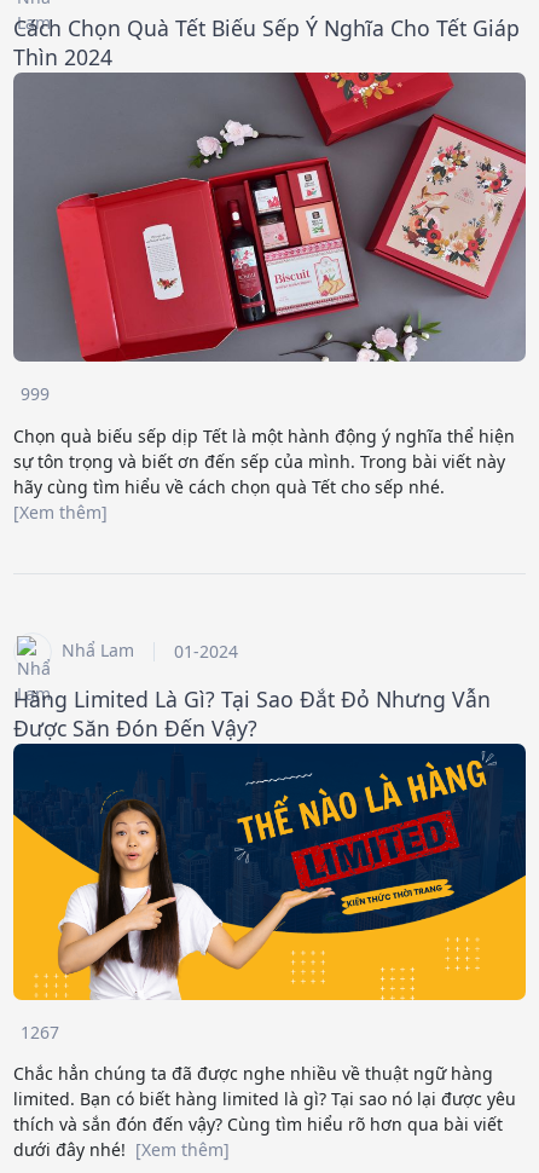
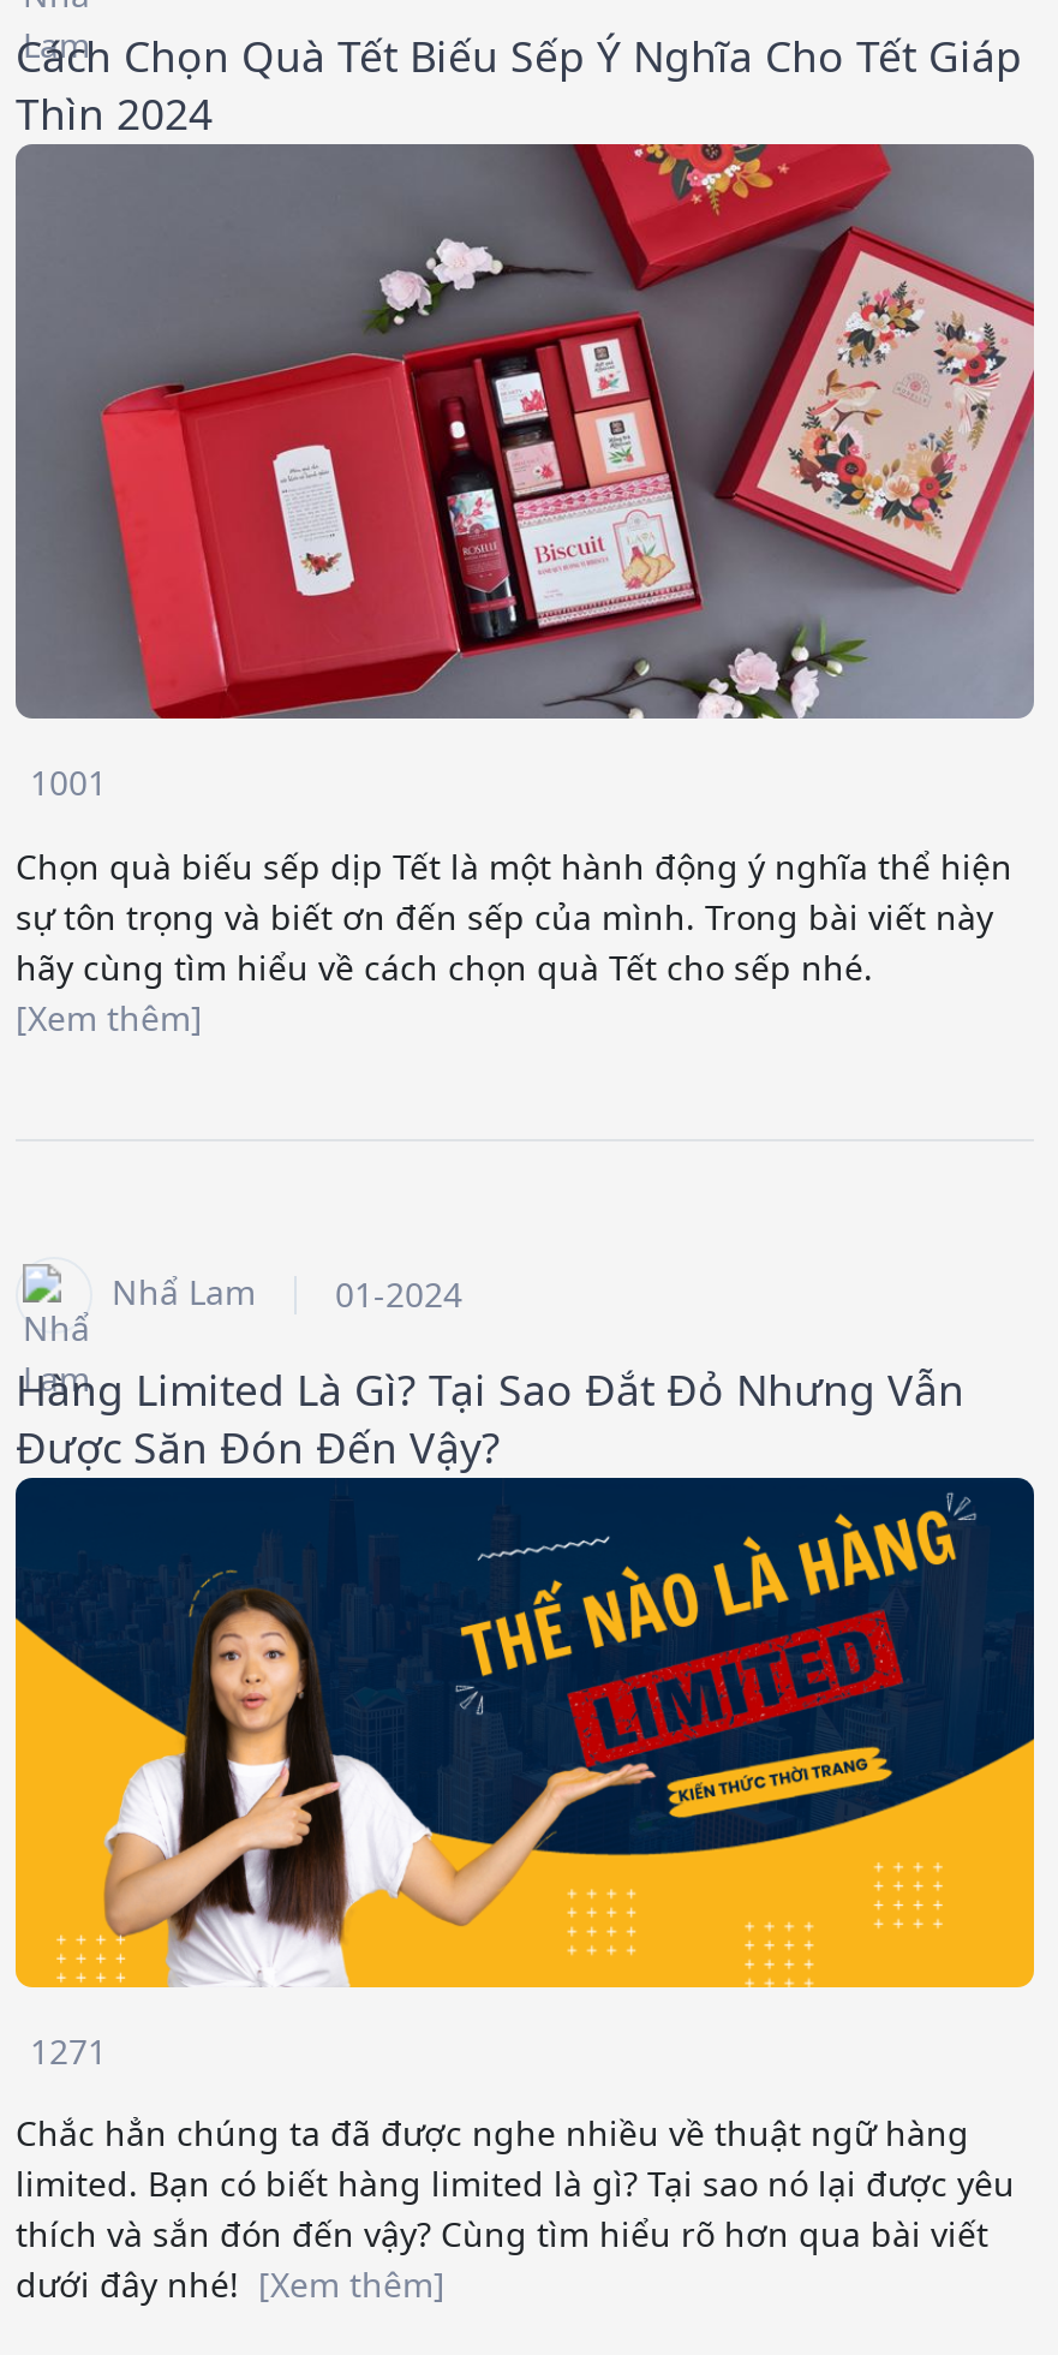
[21,382,50,405] 999 -> [30,759,107,805] 1001
[21,1020,59,1043] 1267 -> [30,2027,107,2073] 1271

